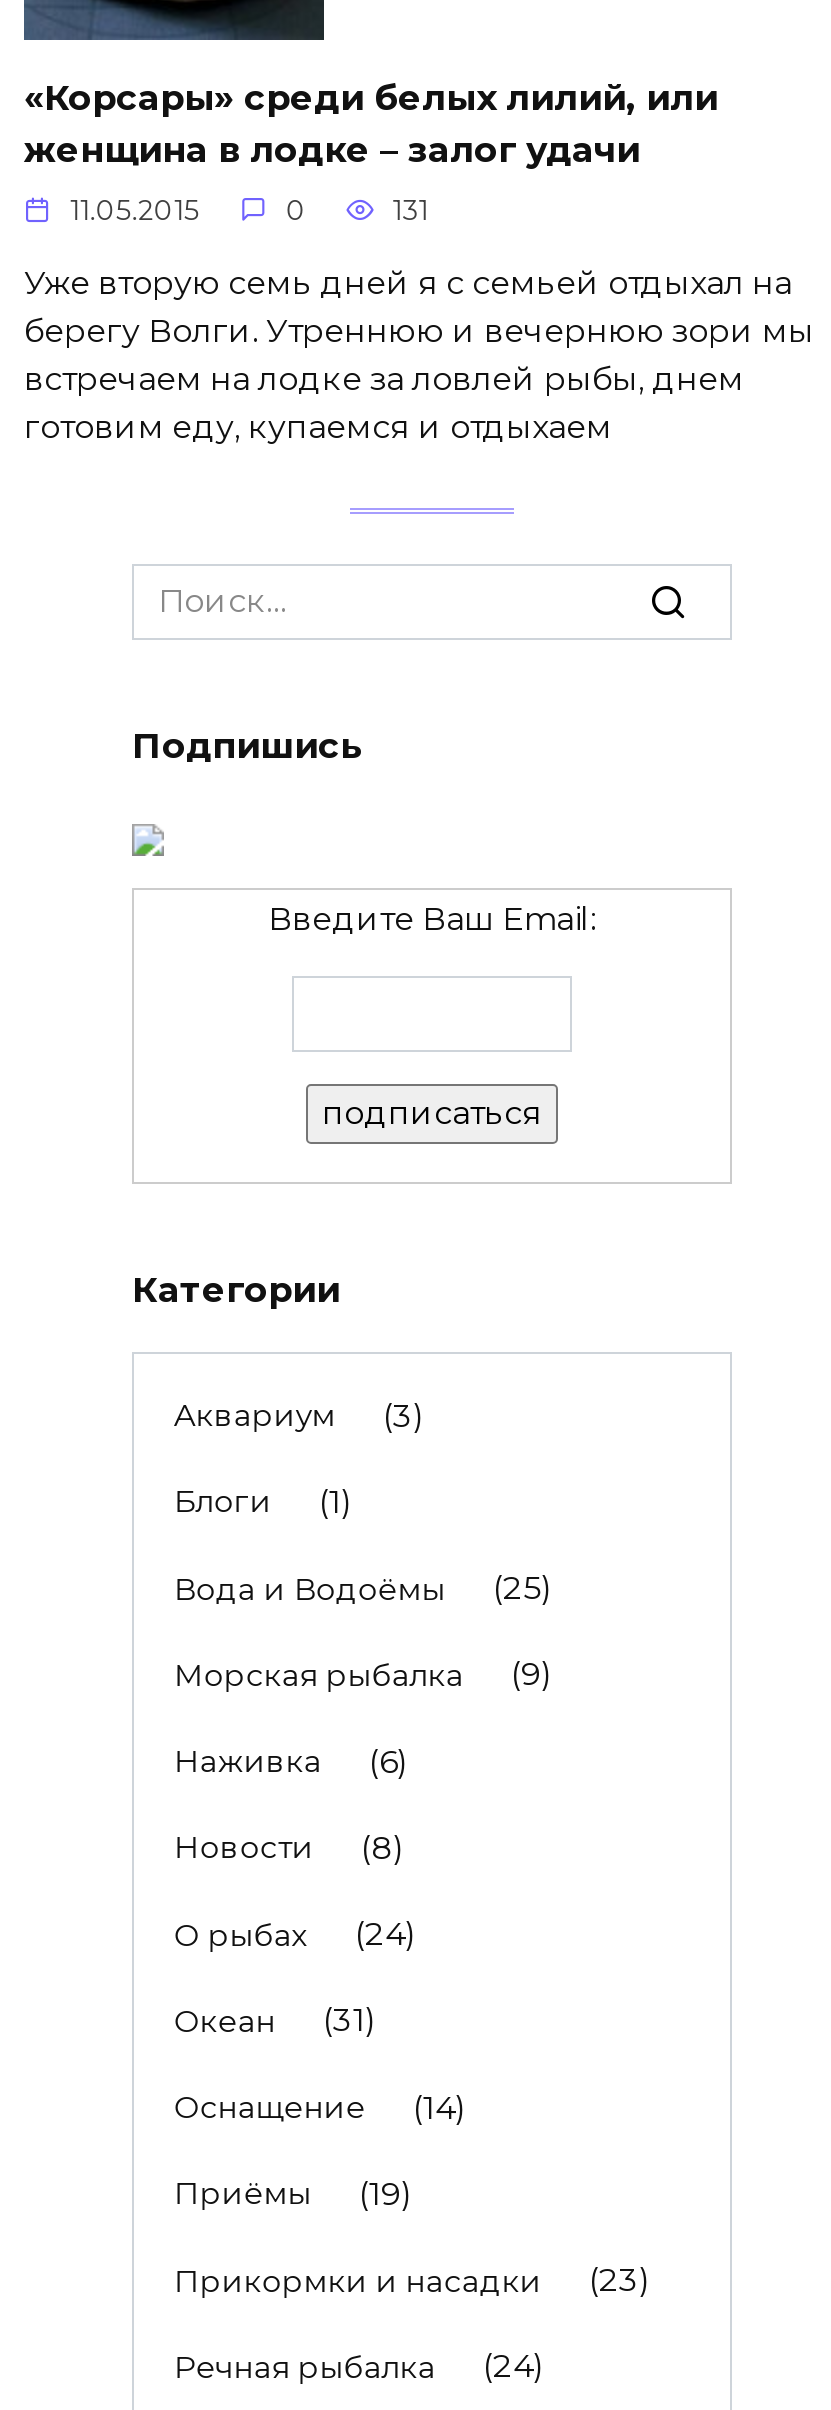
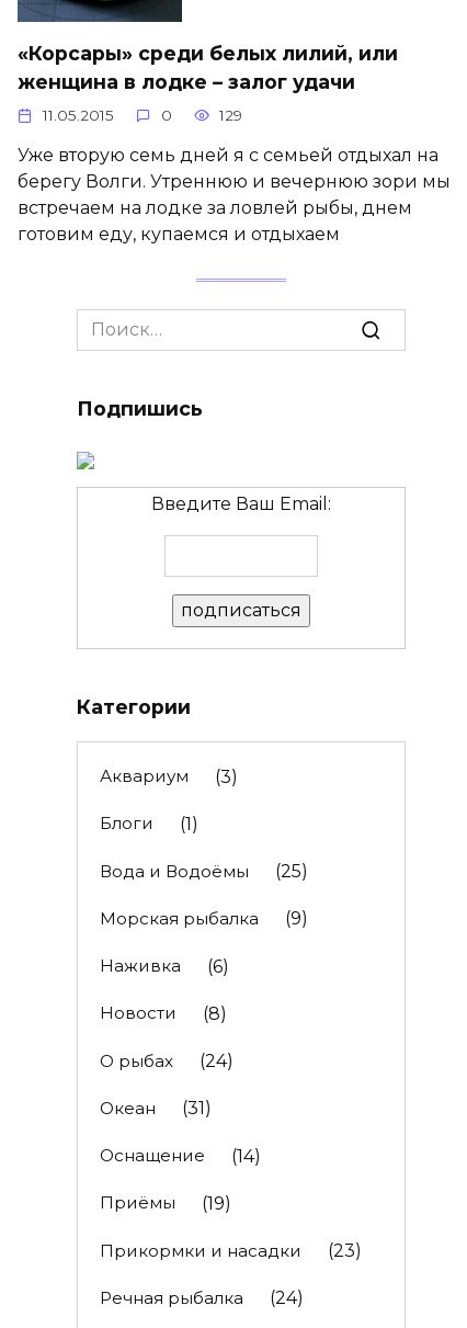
[393,194,429,226] 131 -> [220,106,243,124] 129

